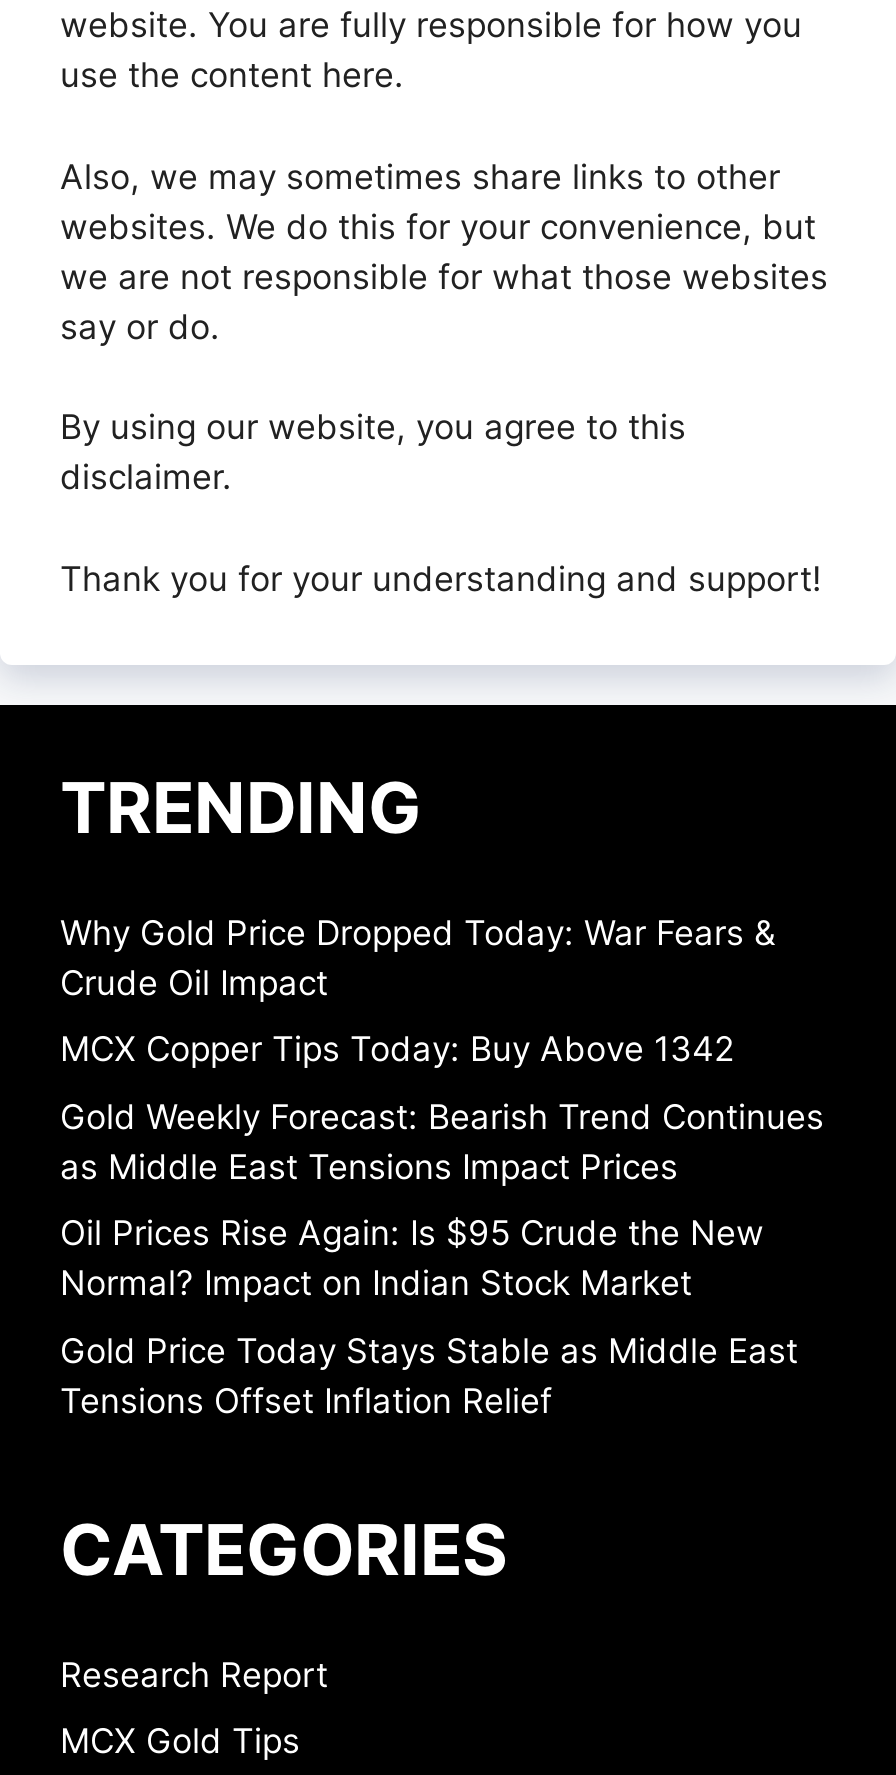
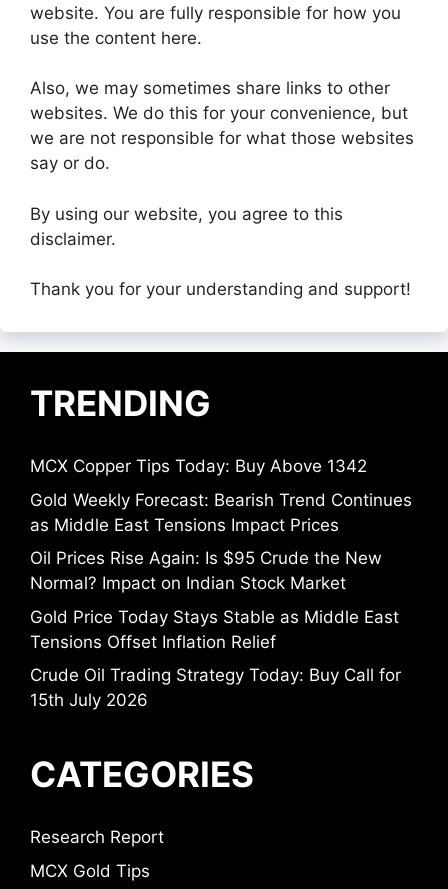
[60,912,776,1002] Why Gold Price Dropped Today: War Fears & | Crude Oil Impact -> none
moved [60,1029,824,1420] -> [30,456,412,652]: MCX Copper Tips Today: Buy Above 1342 | Gold Weekly Forecast: Bearish Trend Continues | as Middle East Tensions Impact Prices | Oil Prices Rise Again: Is $95 Crude the New | Normal? Impact on Indian Stock Market | Gold Price Today Stays Stable as Middle East | Tensions Offset Inflation Relief
none -> [30,665,401,710] Crude Oil Trading Strategy Today: Buy Call for | 15th July 2026

